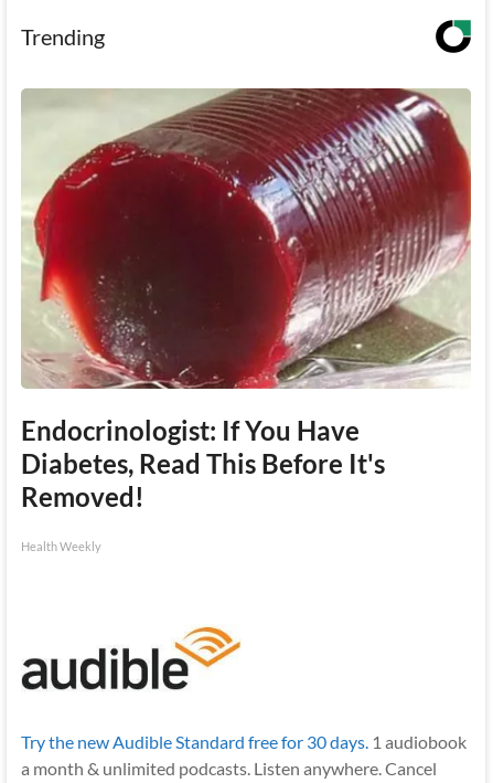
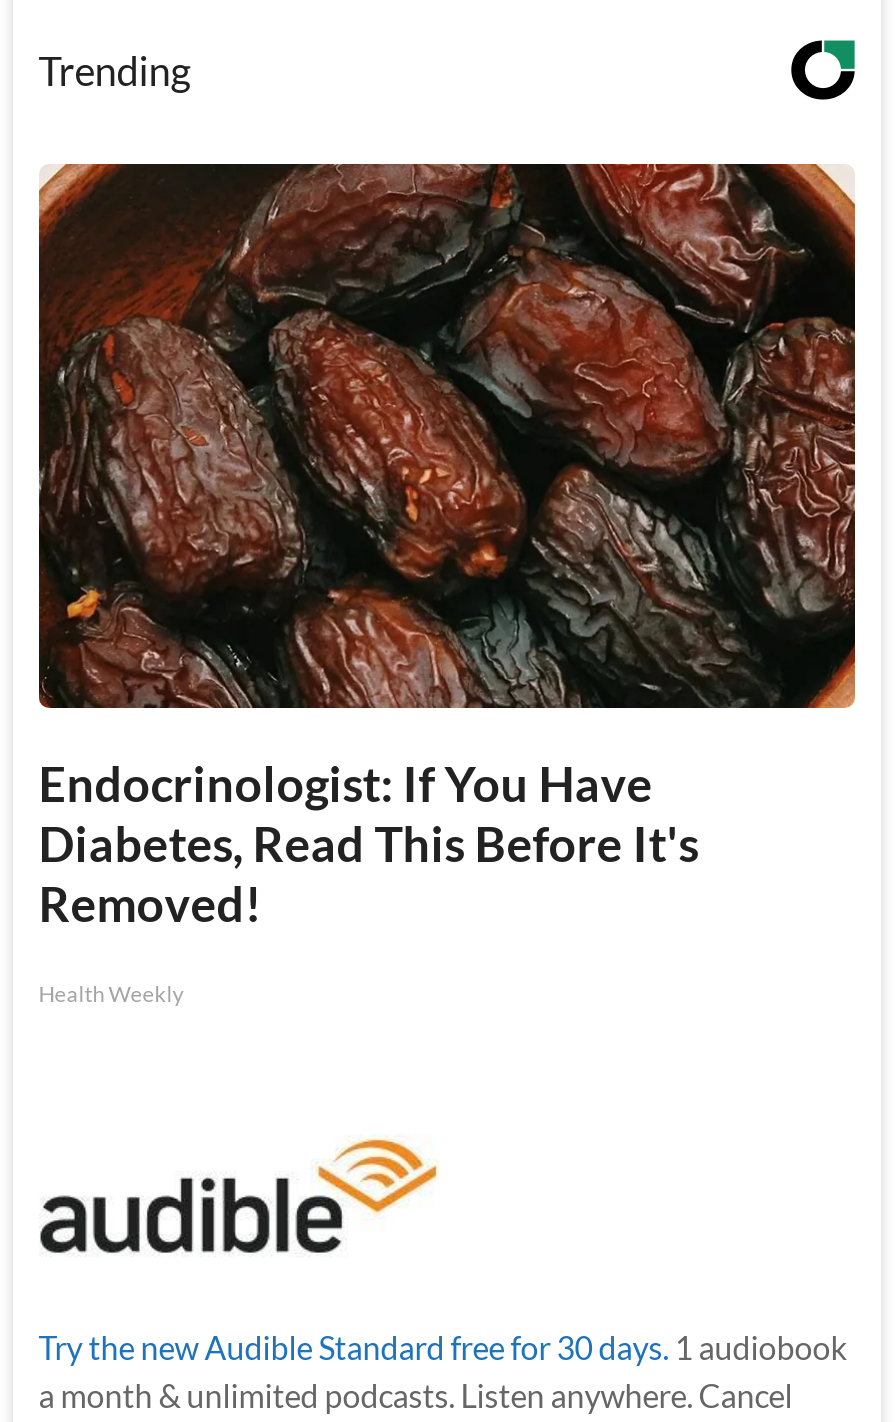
[21,87,472,390] [image] -> [37,162,857,710] [image]

